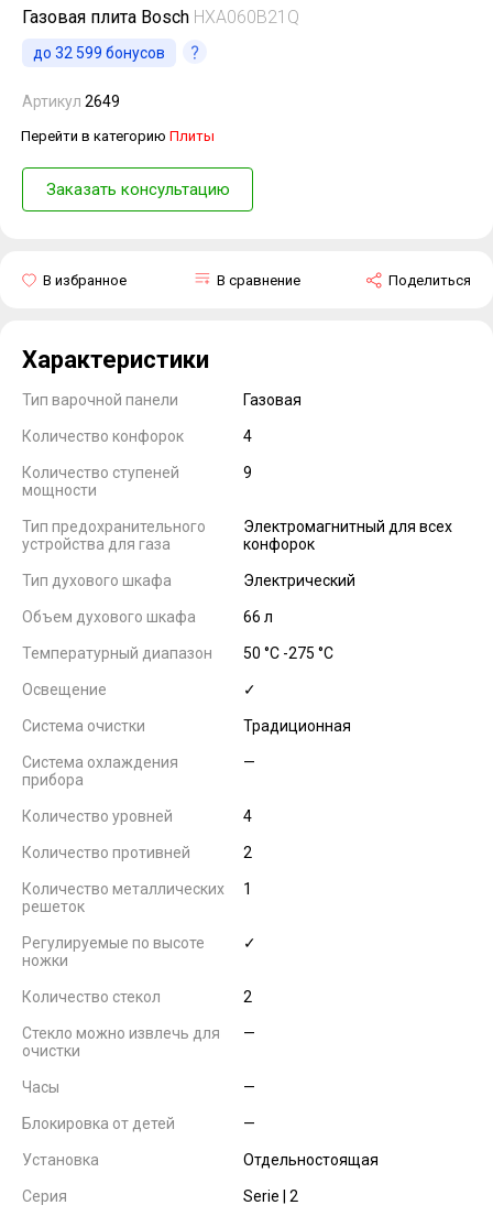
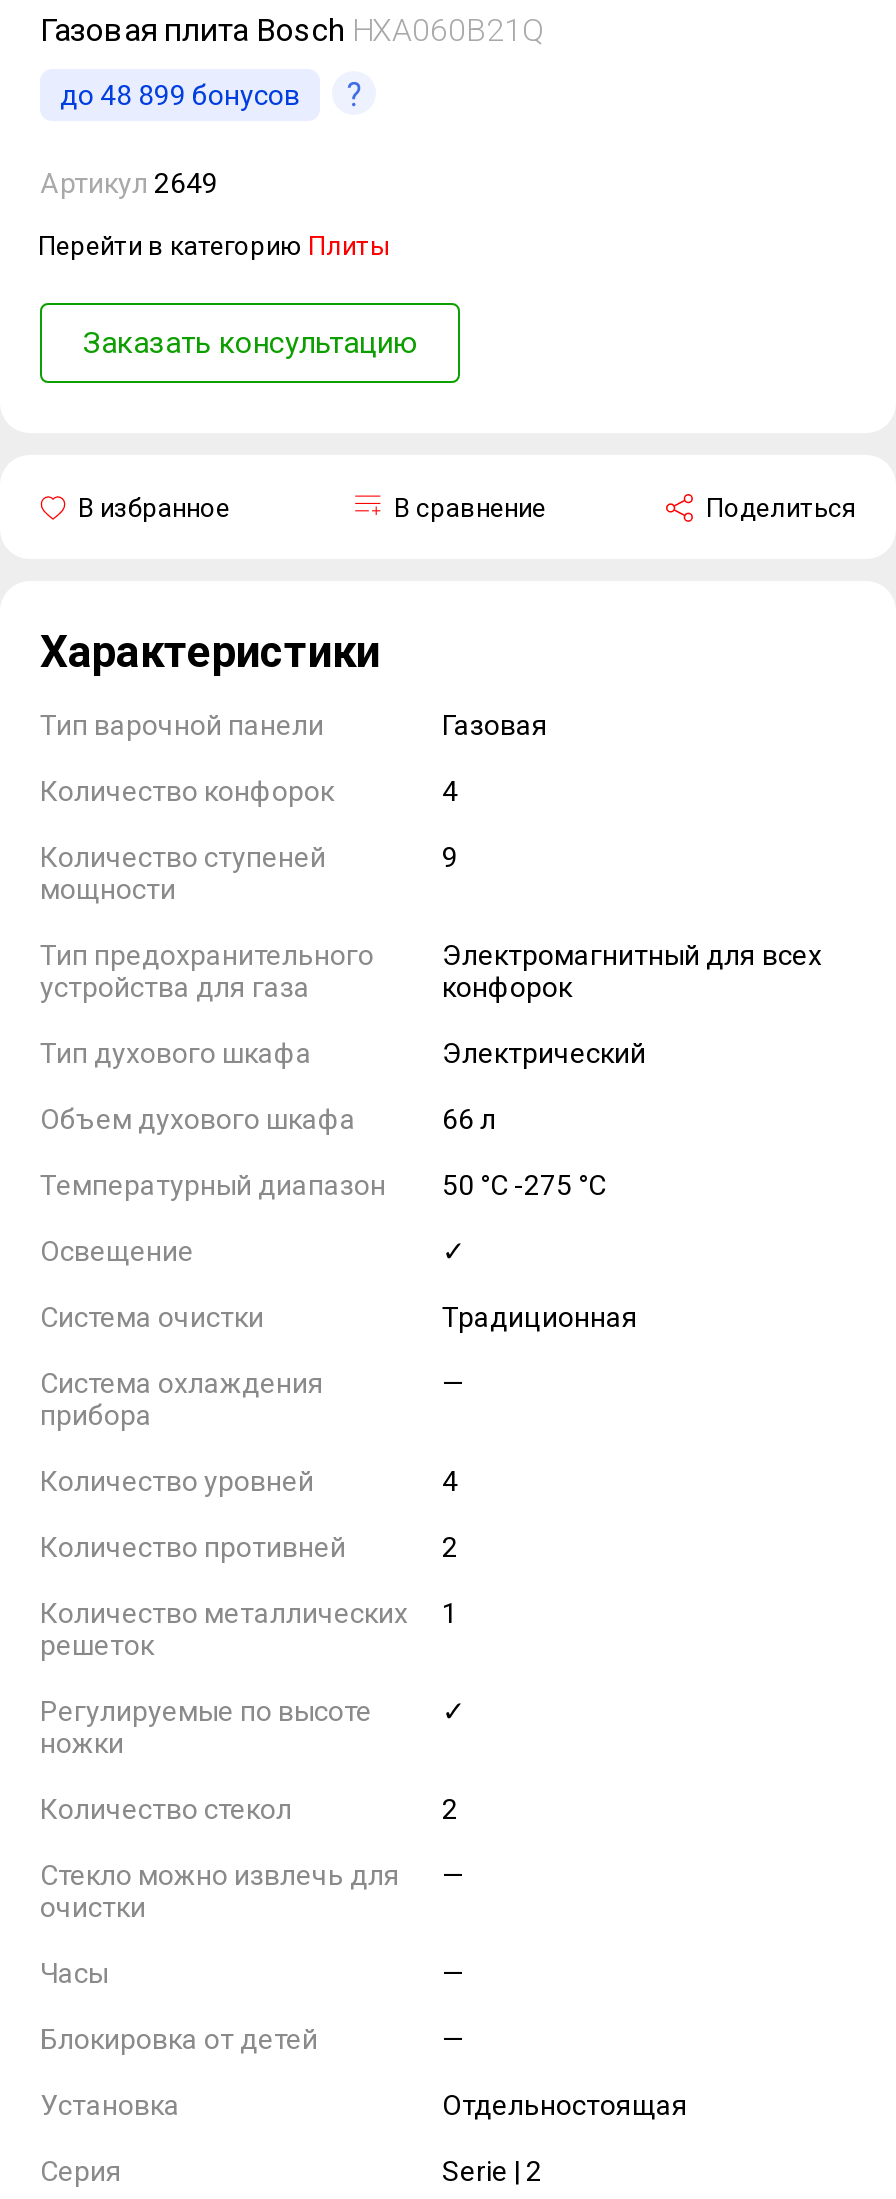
[33,44,165,62] до 32 599 бонусов -> [60,79,300,111] до 48 899 бонусов

